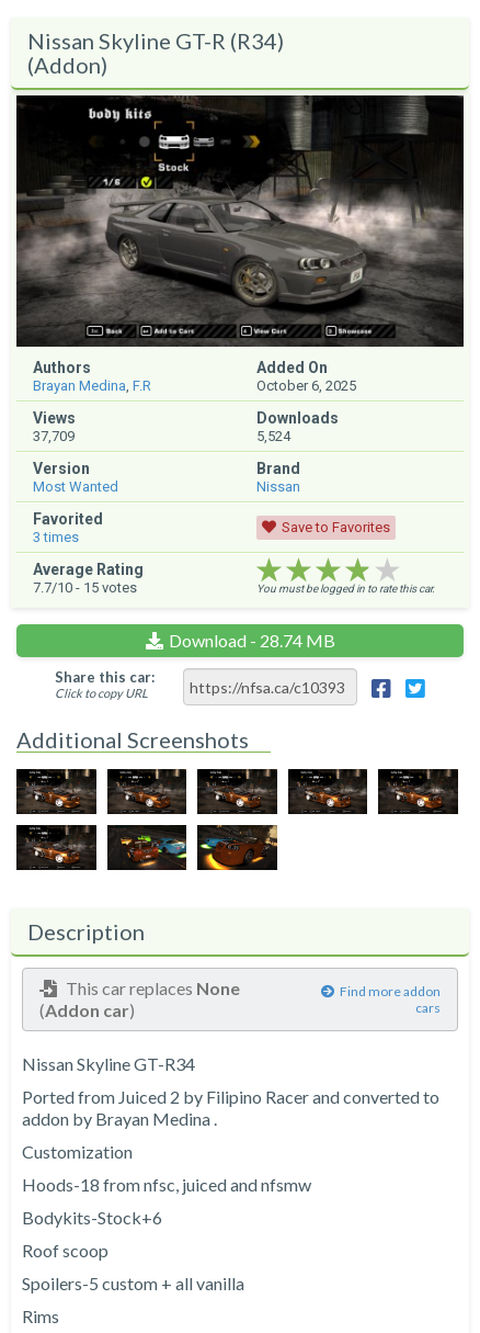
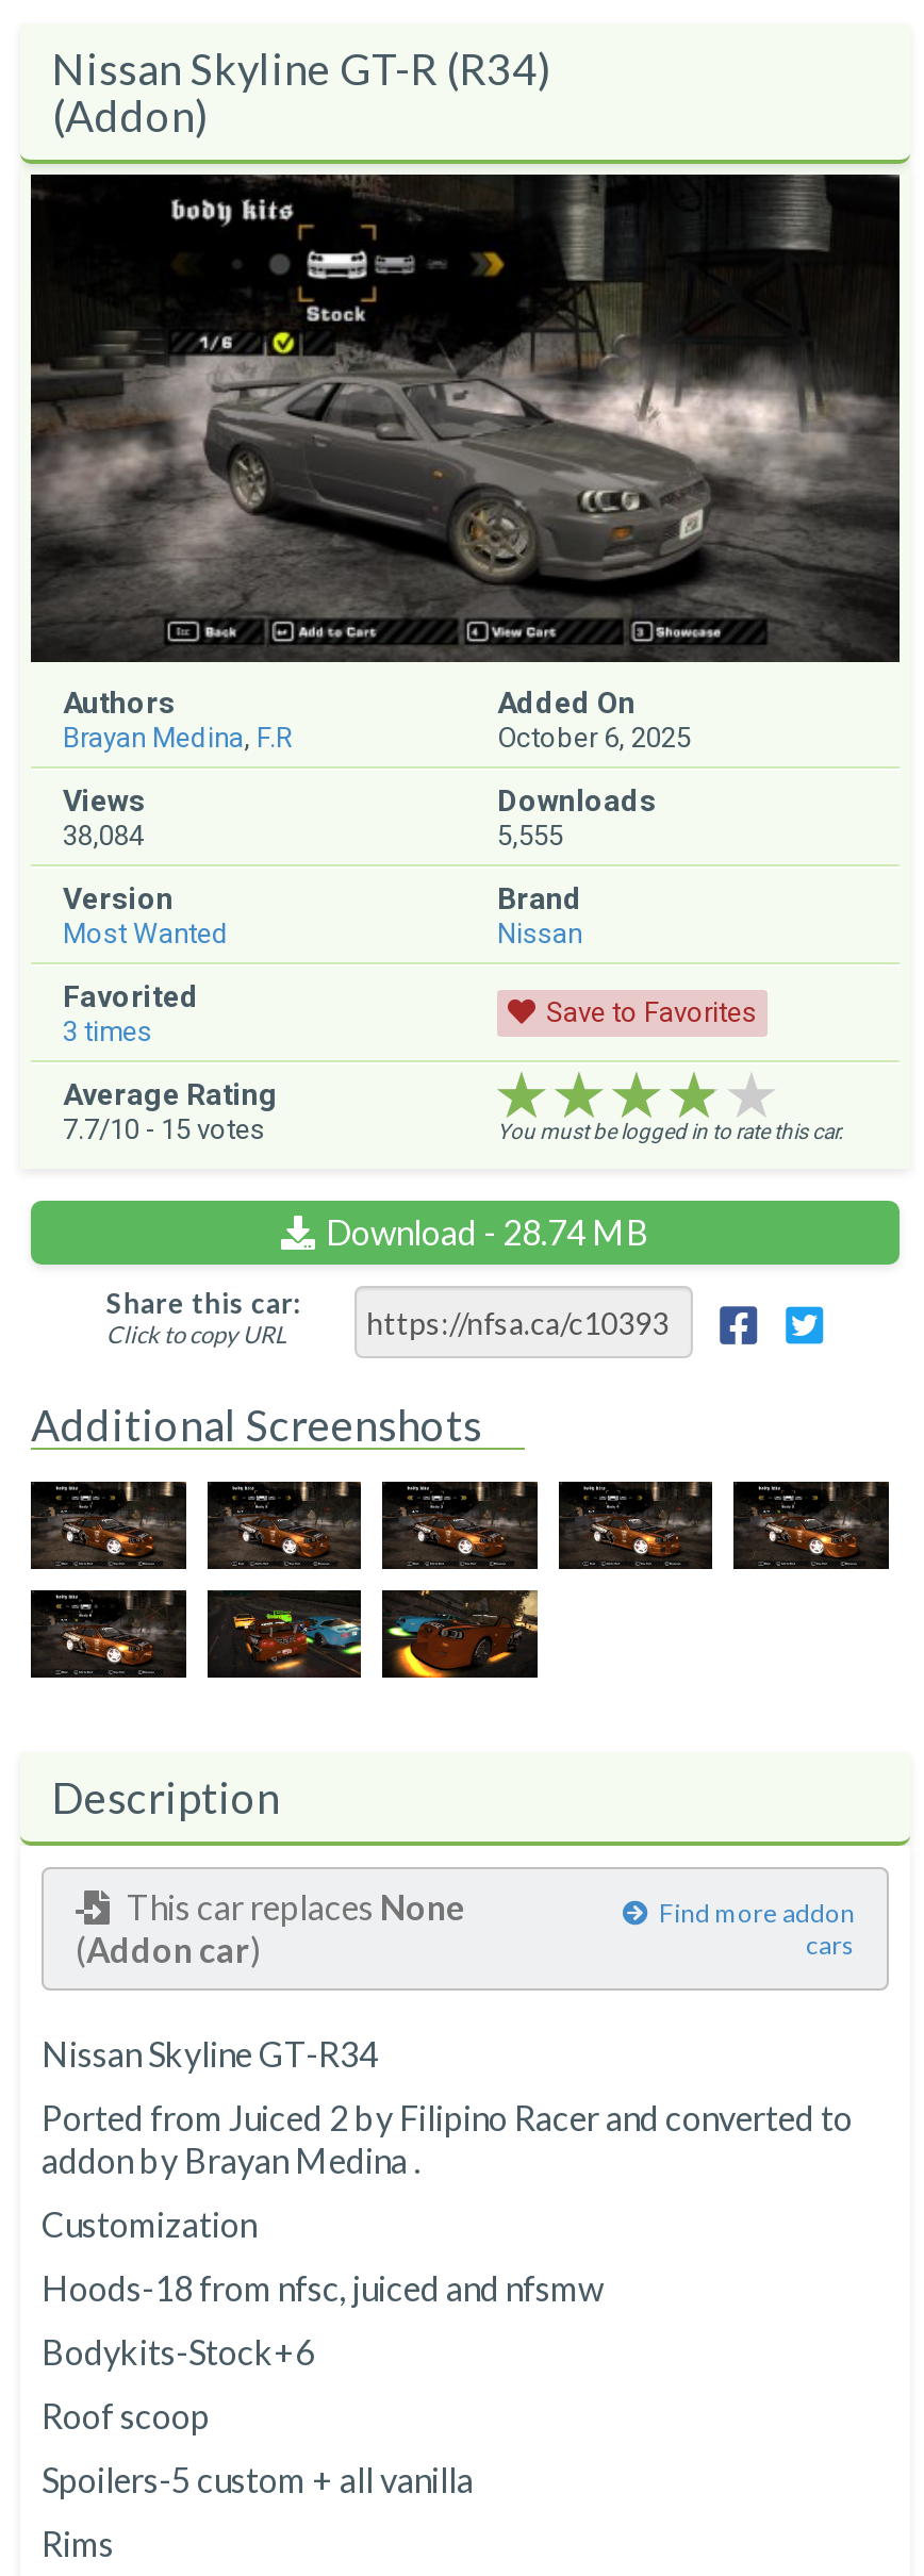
[33,428,75,445] 37,709 -> [63,820,144,852] 38,084
[256,428,290,445] 5,524 -> [497,820,563,852] 5,555

